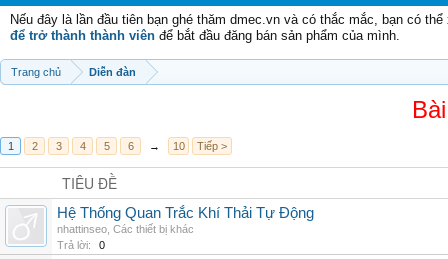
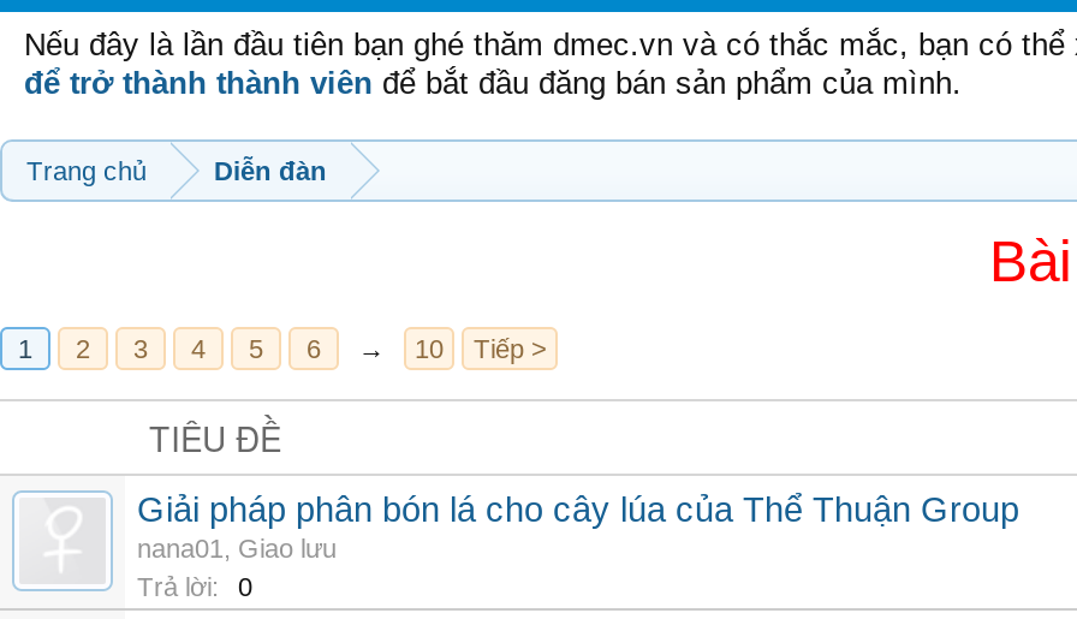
[57,205,314,235] Hệ Thống Quan Trắc Khí Thải Tự Động | nhattinseo, Các thiết bị khác -> [137,490,1019,563] Giải pháp phân bón lá cho cây lúa của Thể Thuận Group | nana01, Giao lưu

